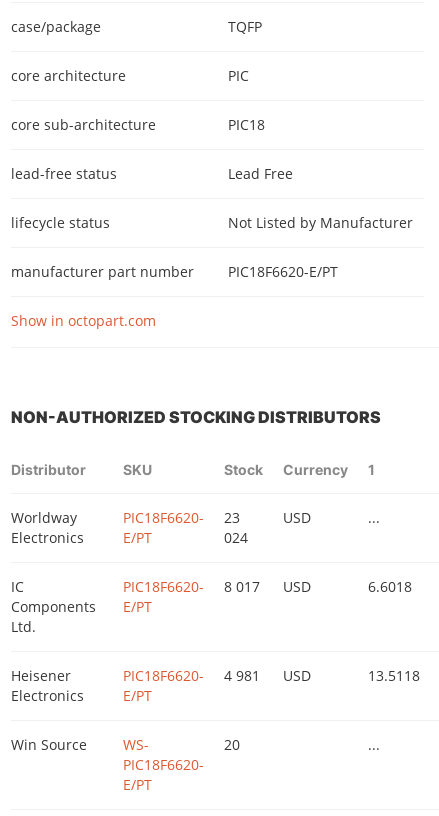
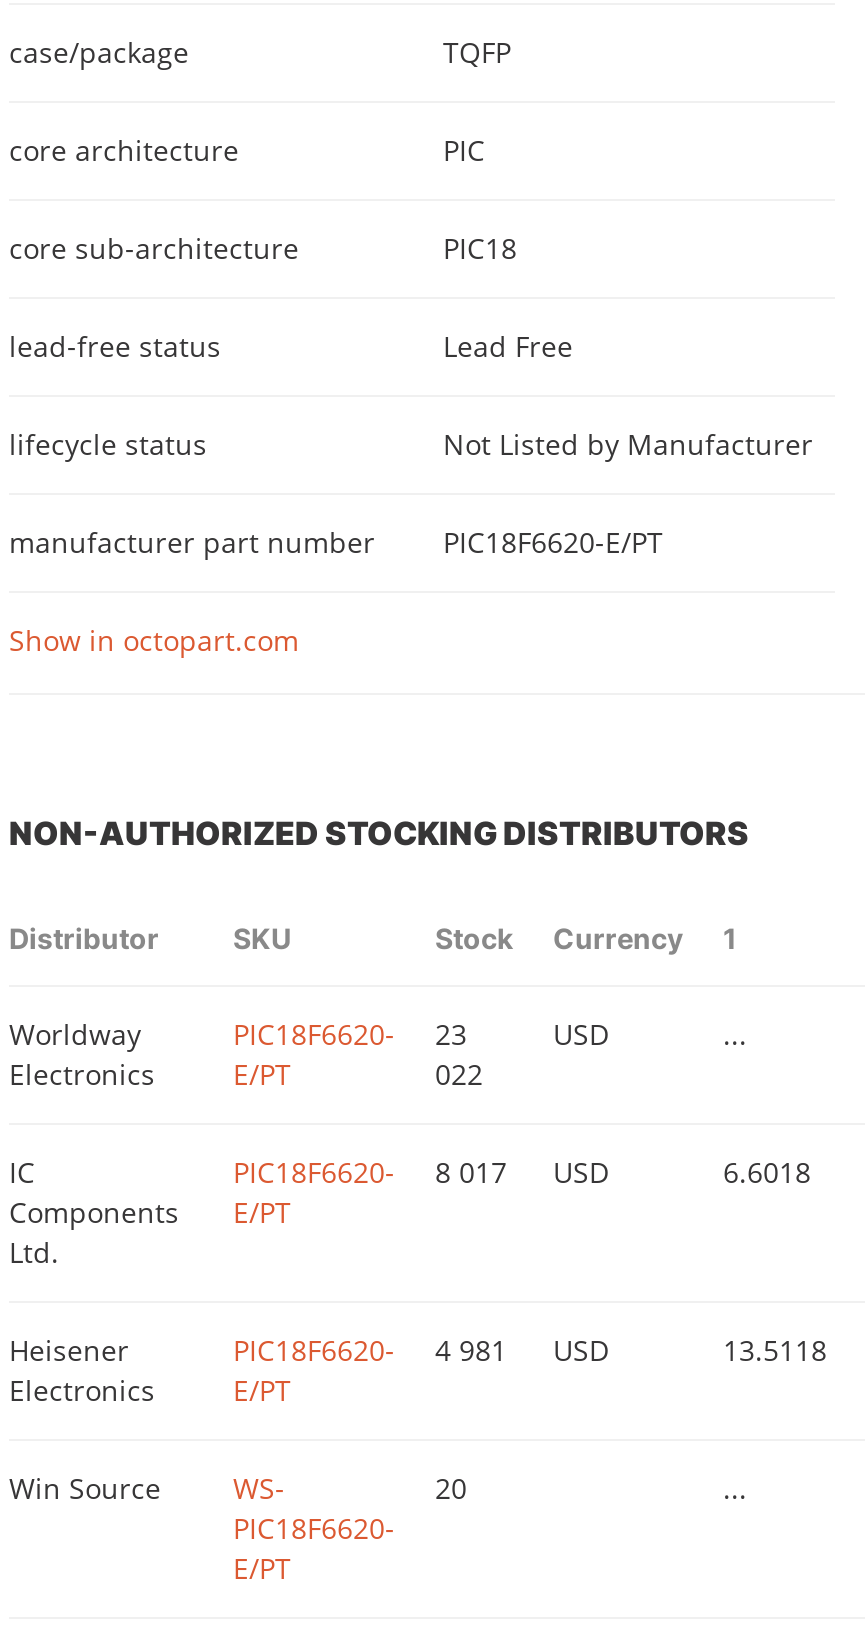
[224,528,248,547] 024 -> [435,1056,483,1094] 022

